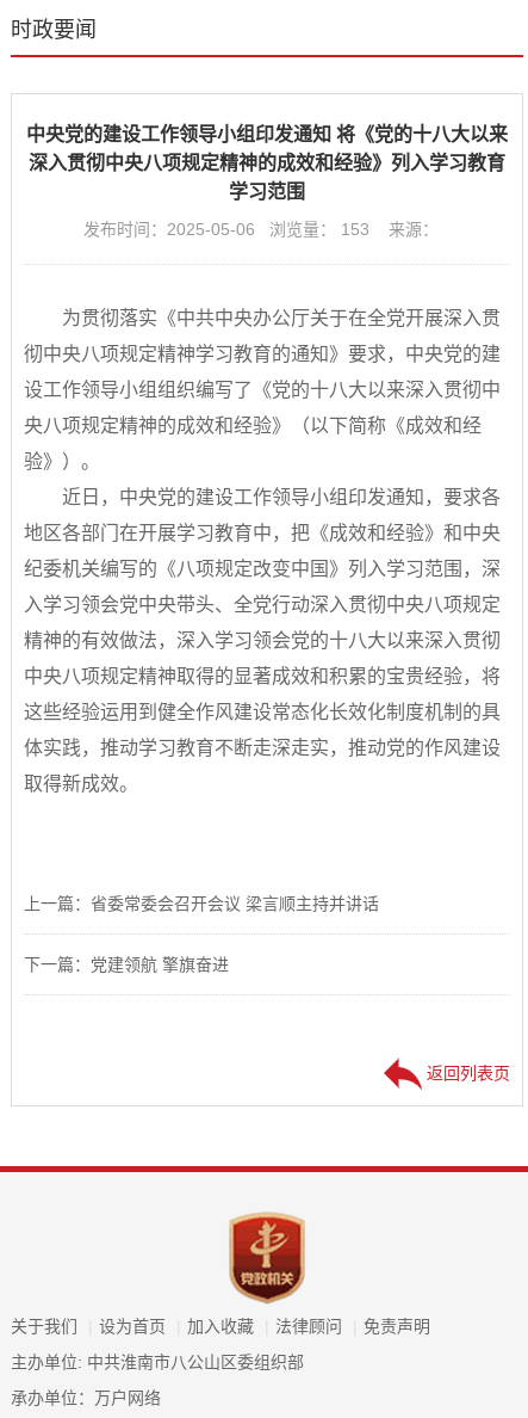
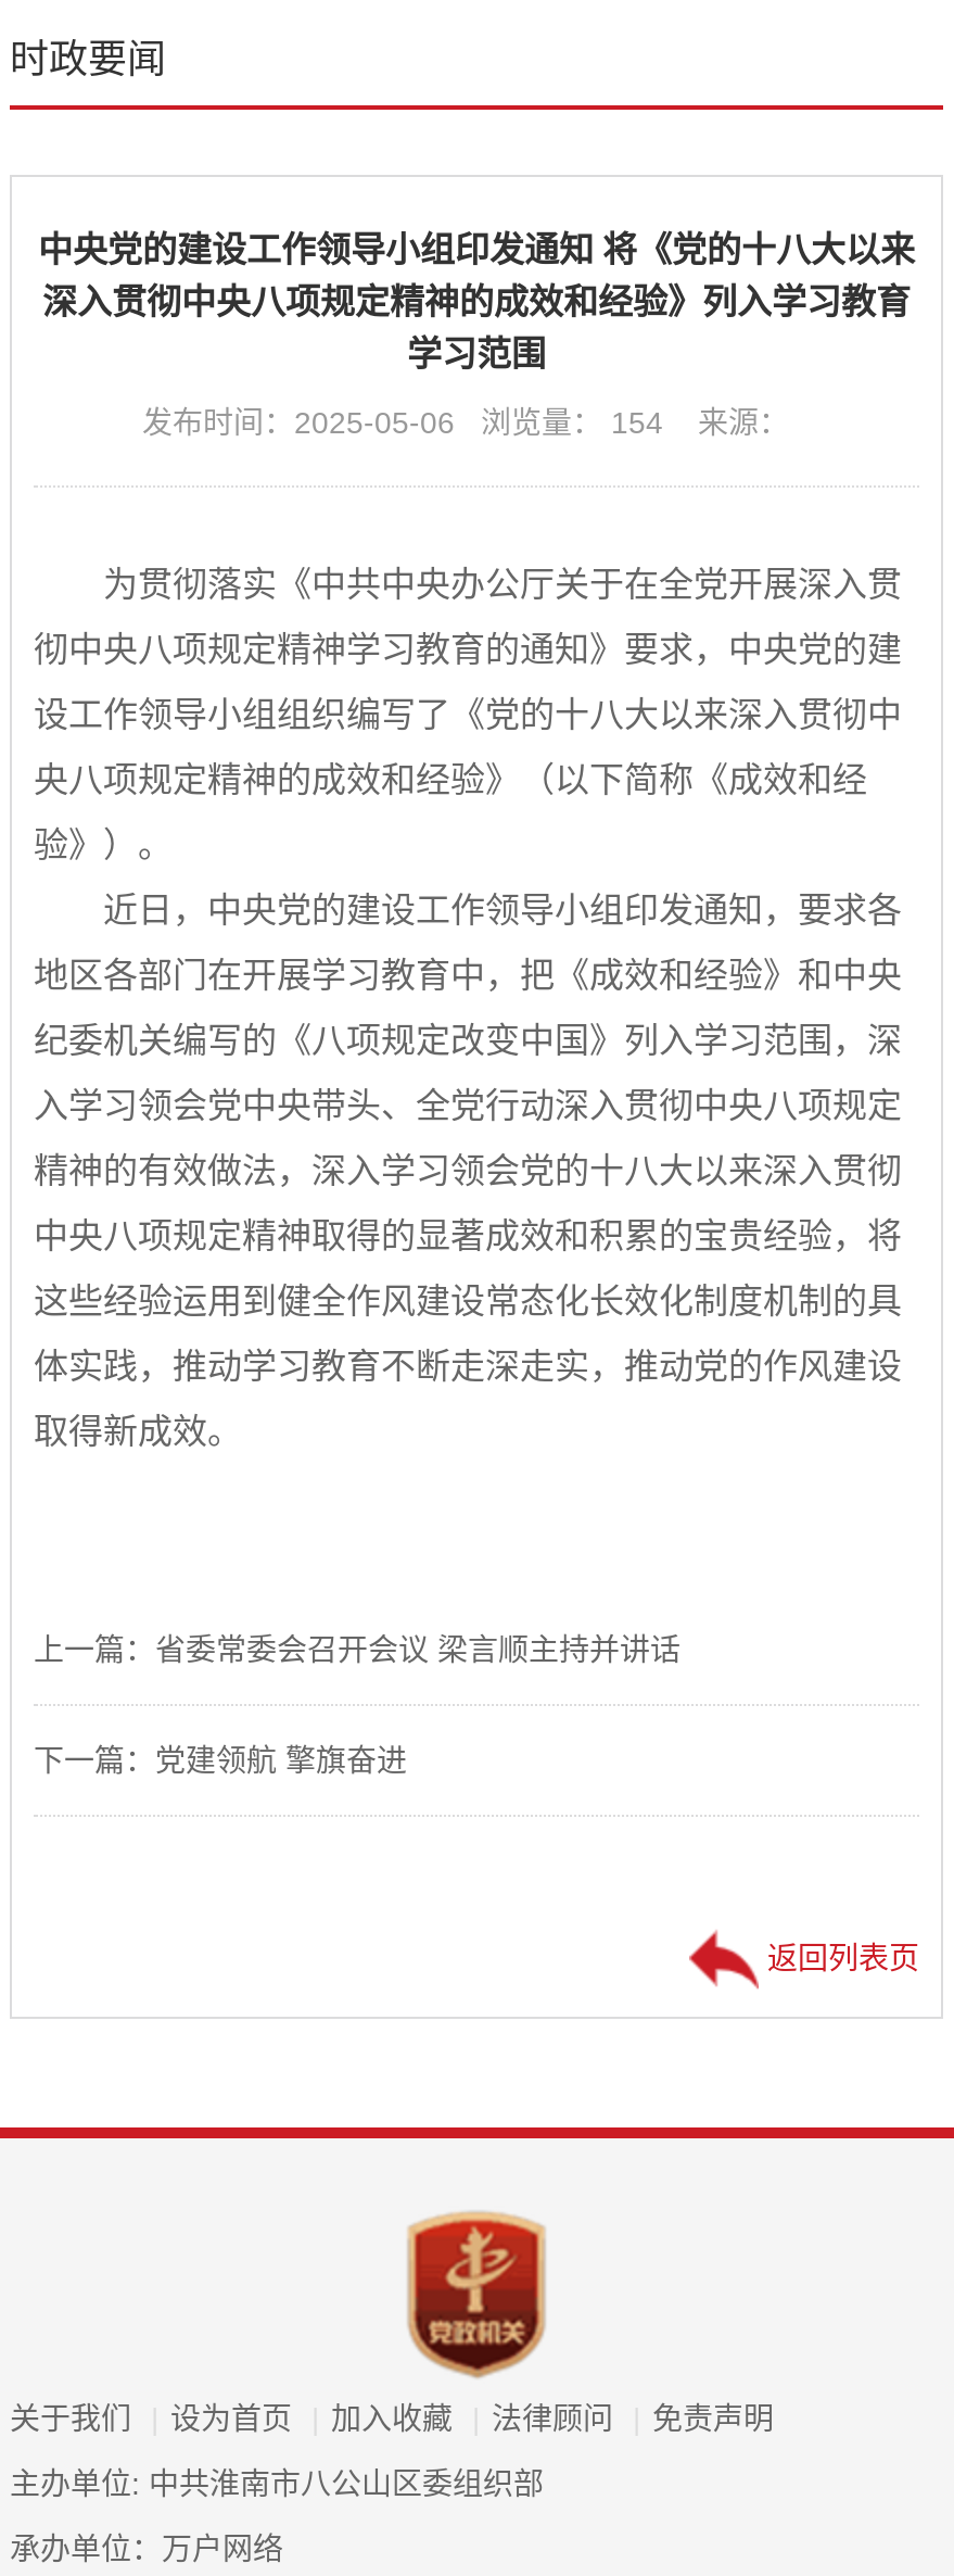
[83,220,439,239] 发布时间：2025-05-06 浏览量：153来源： -> [142,405,789,440] 发布时间：2025-05-06 浏览量：154来源：

